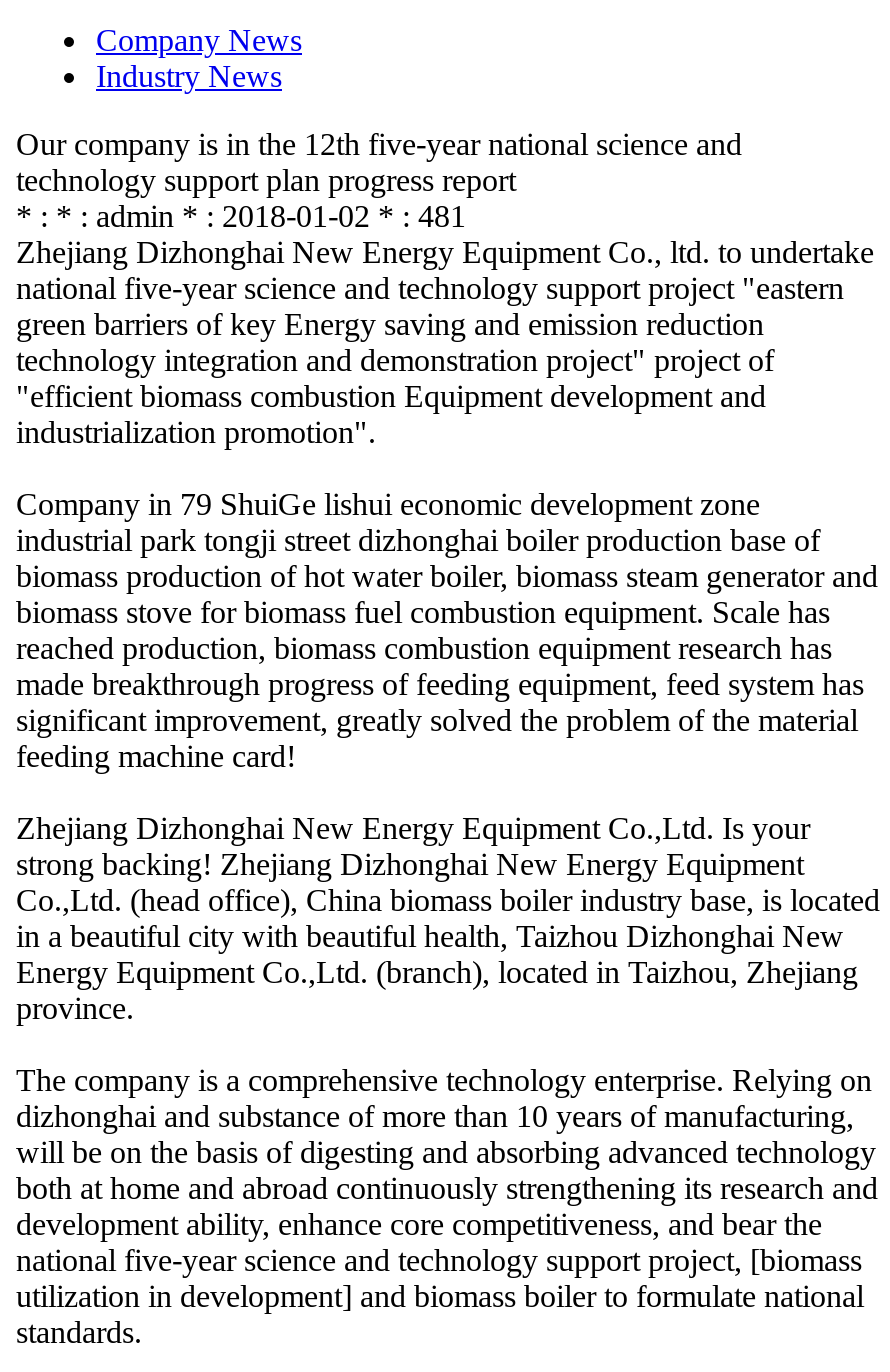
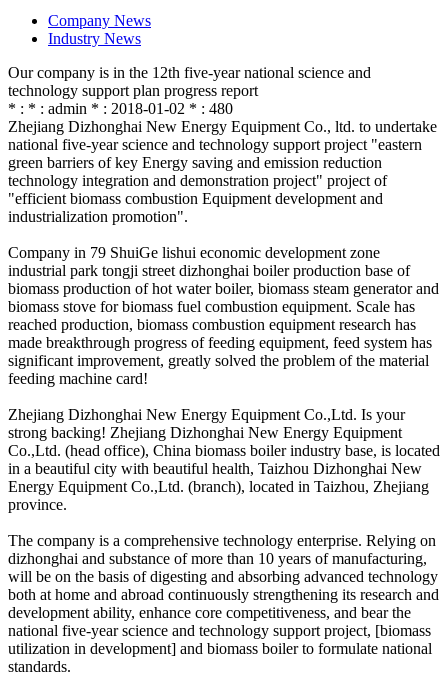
[16,198,466,232] * : * : admin * : 2018-01-02 * : 481 -> [8,100,233,117] * : * : admin * : 2018-01-02 * : 480

